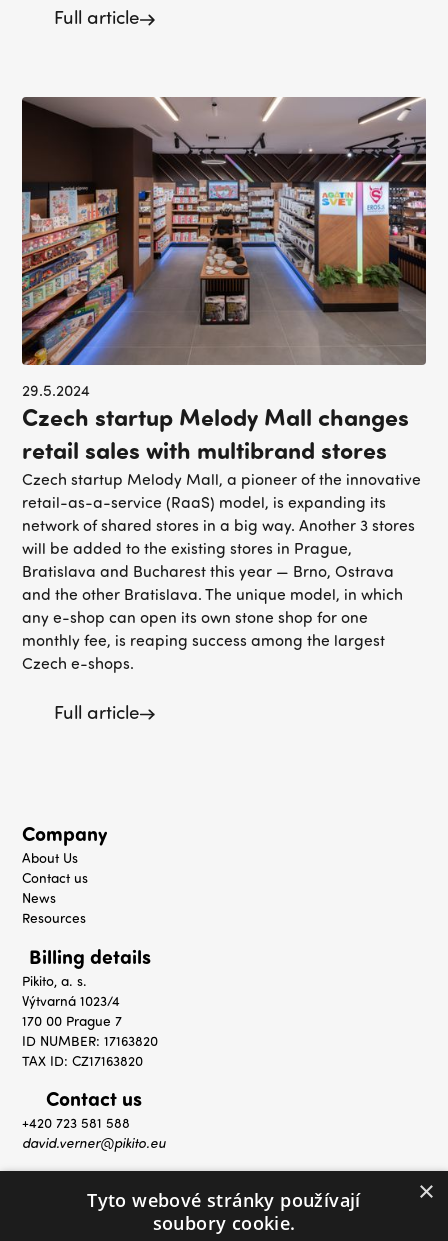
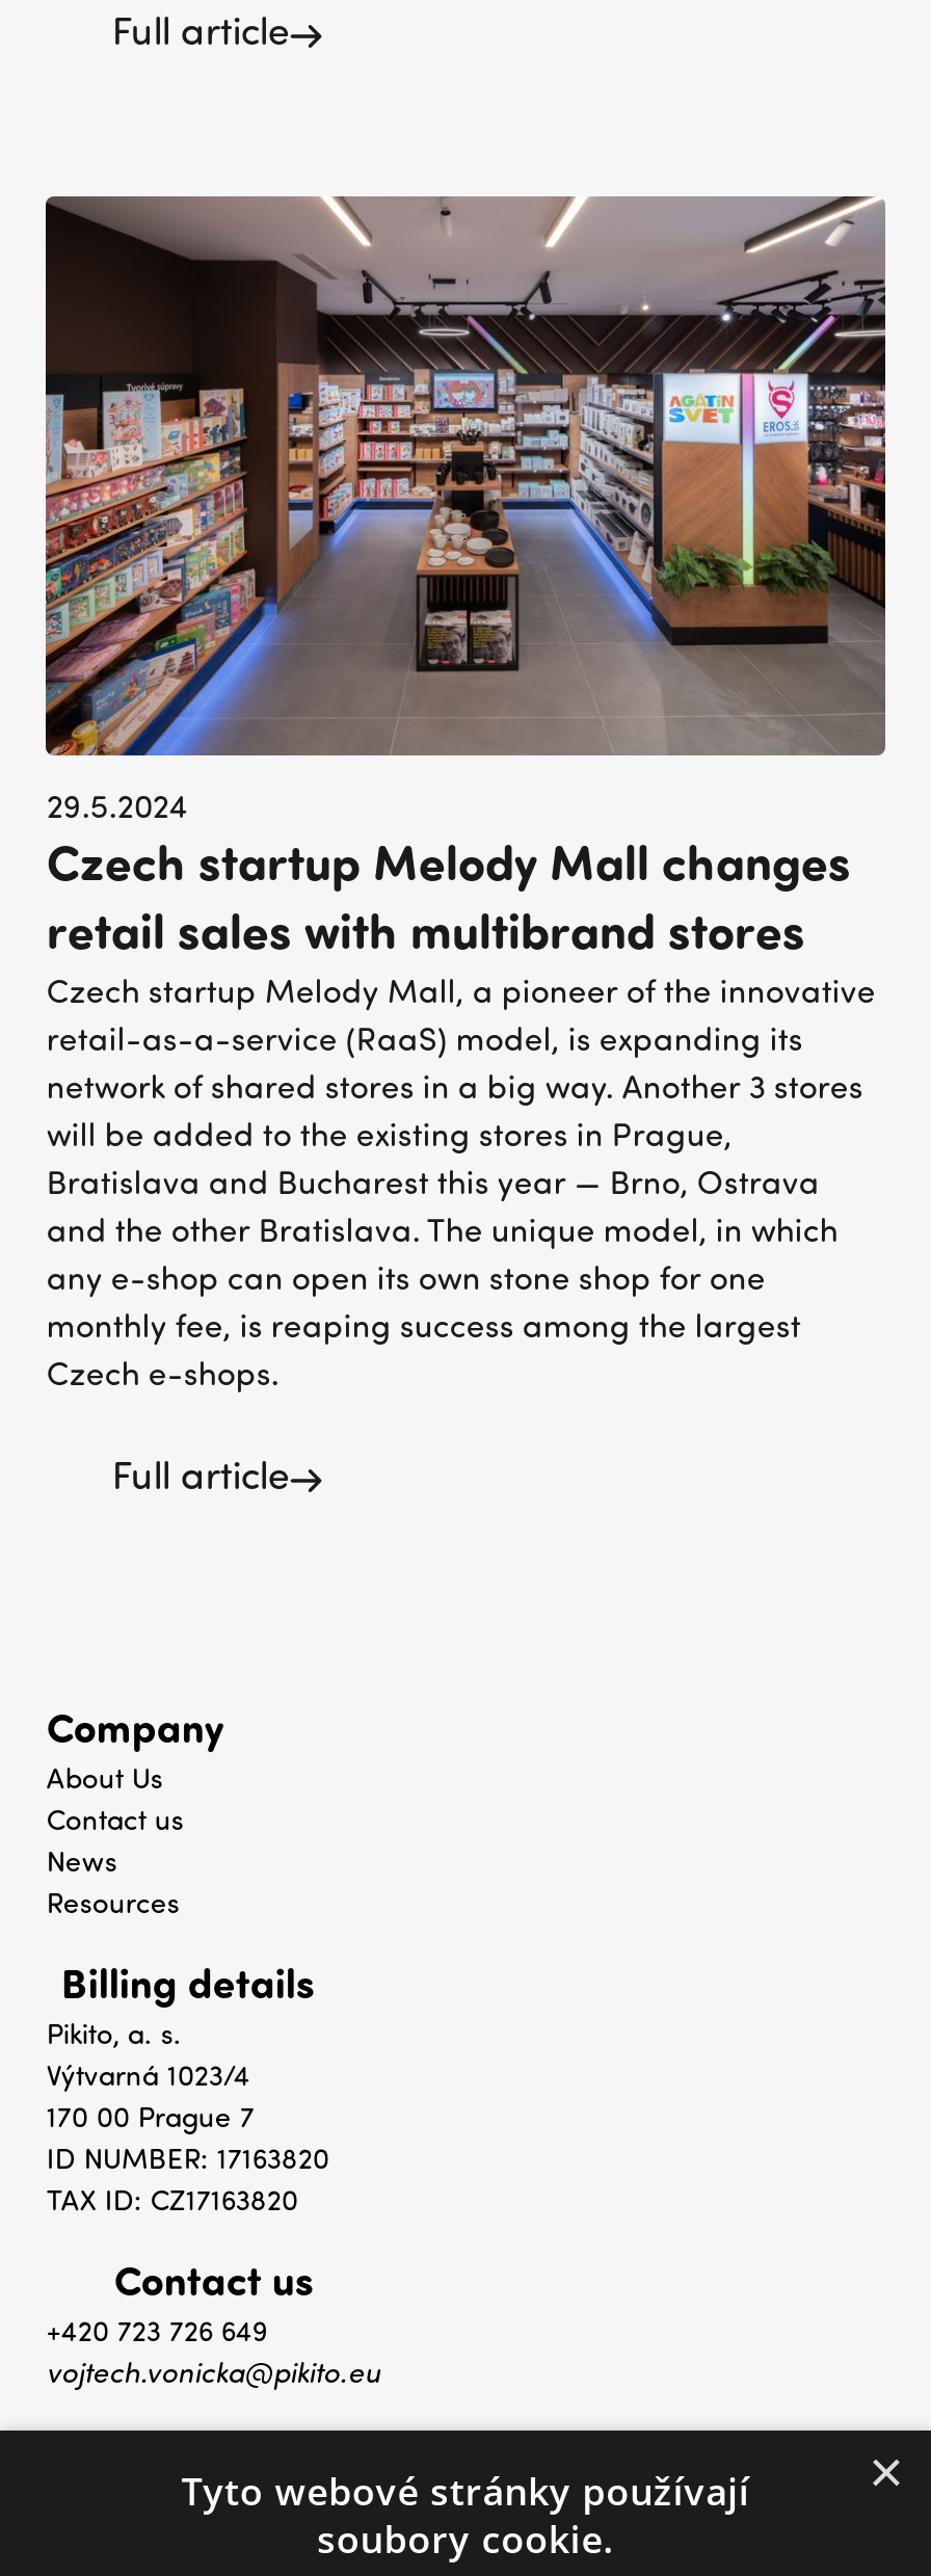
[22,1118,130,1131] +420 723 581 588 -> [47,2321,267,2348] +420 723 726 649
[22,1138,166,1151] david.verner@pikito.eu -> [47,2362,381,2389] vojtech.vonicka@pikito.eu

